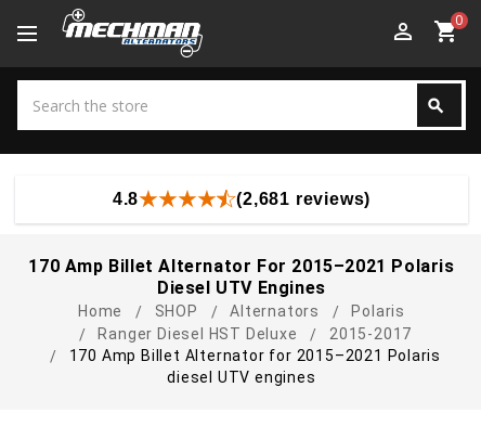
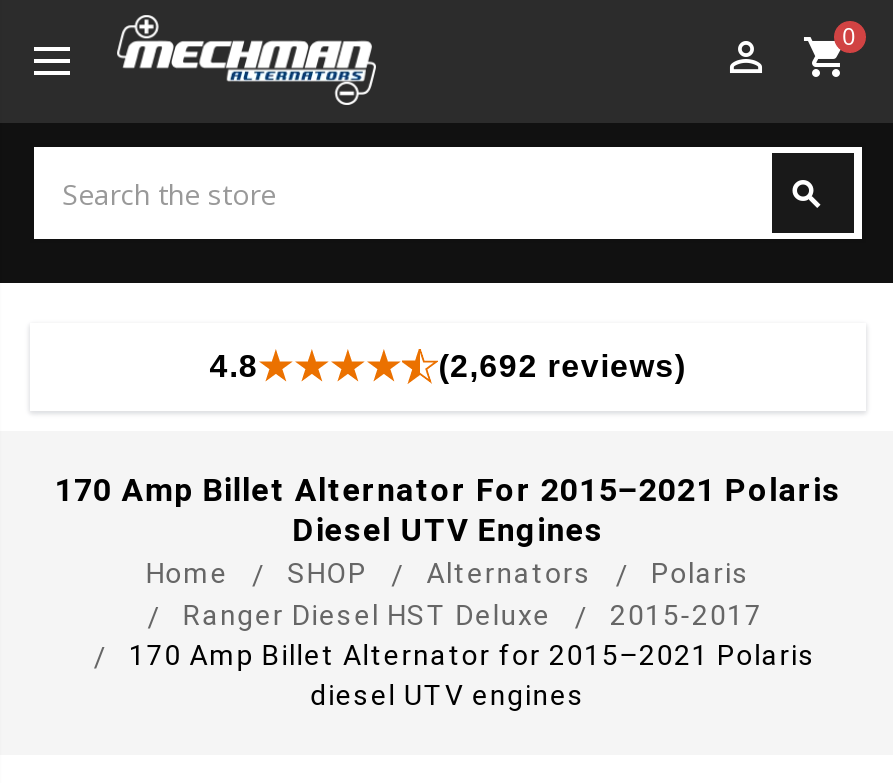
[236,190,371,208] (2,681 reviews) -> [438,349,686,383] (2,692 reviews)

